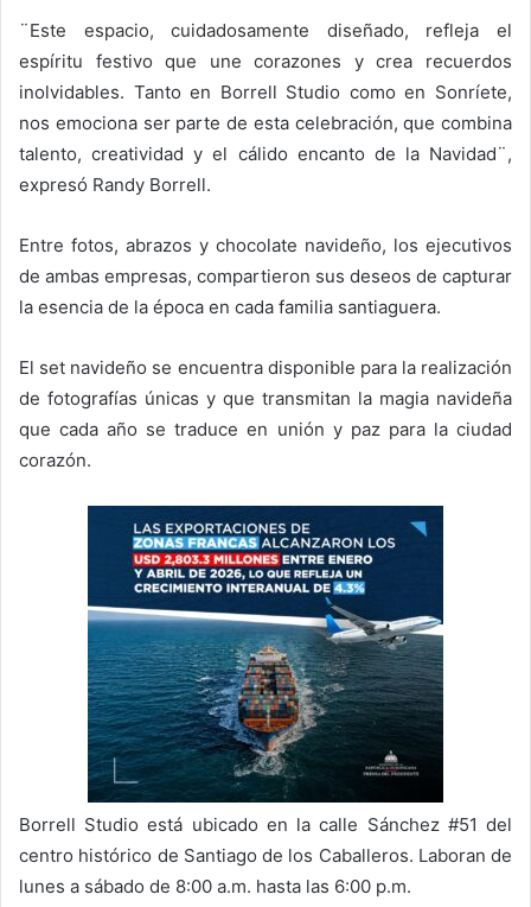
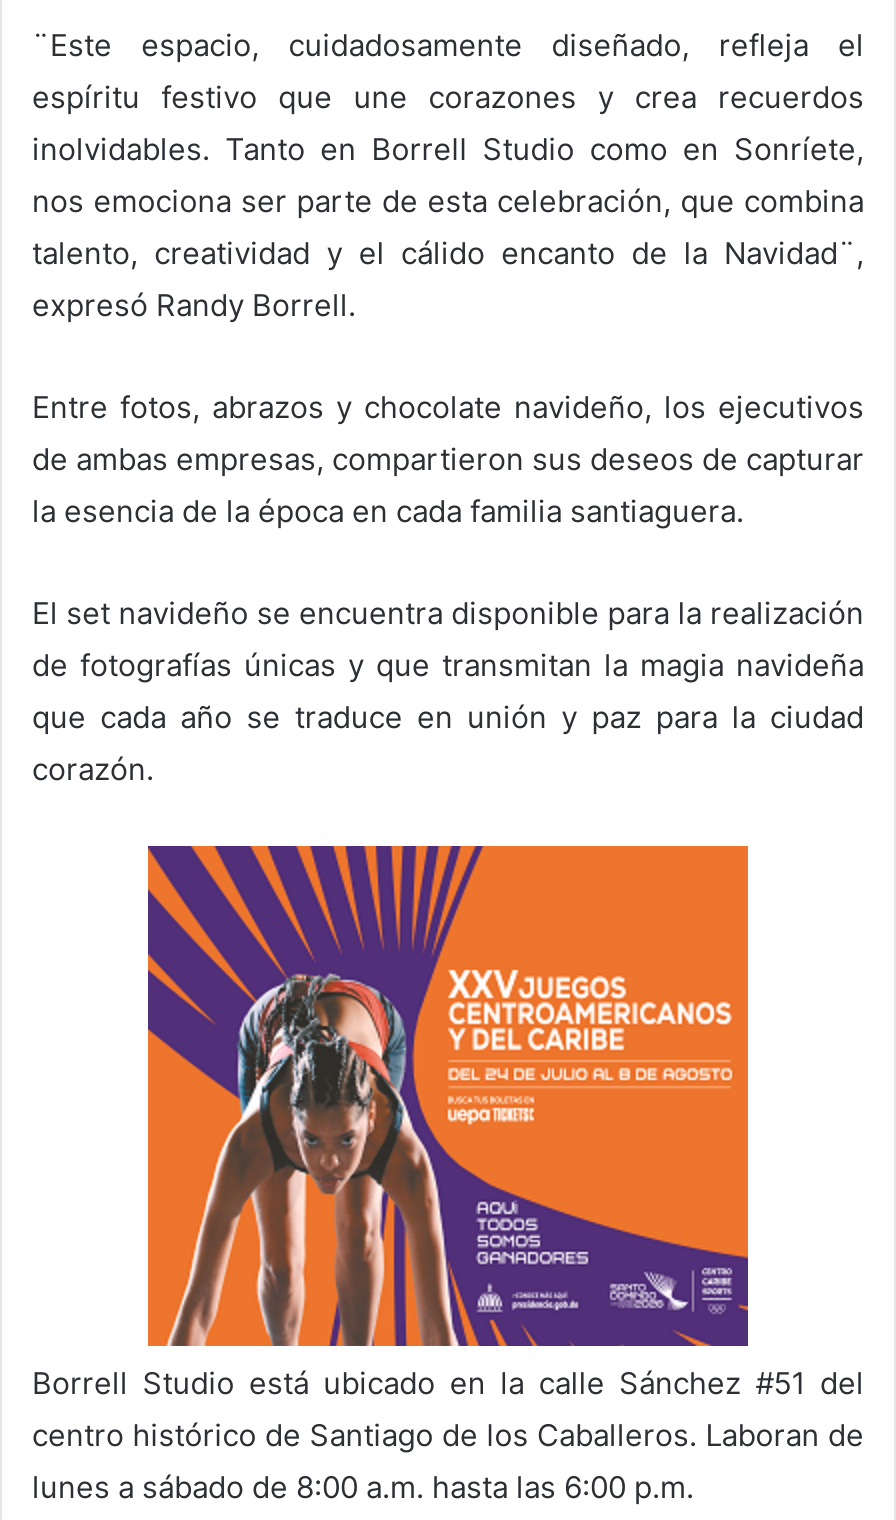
[87,505,444,804] [image] -> [146,844,750,1348] [image]

